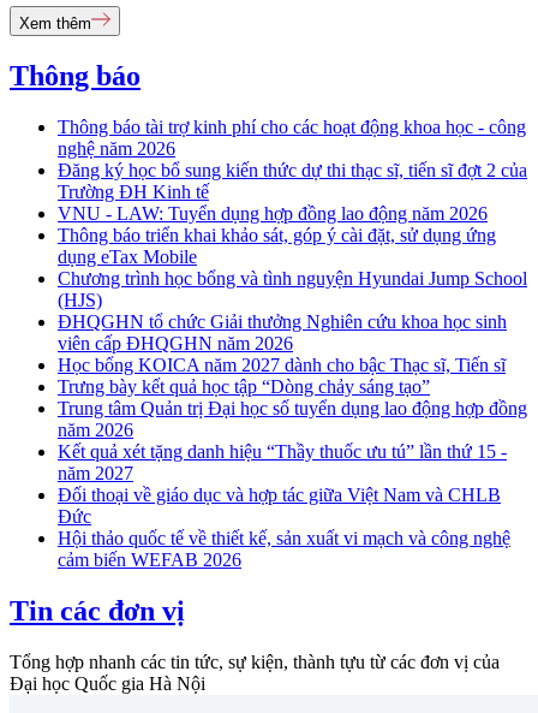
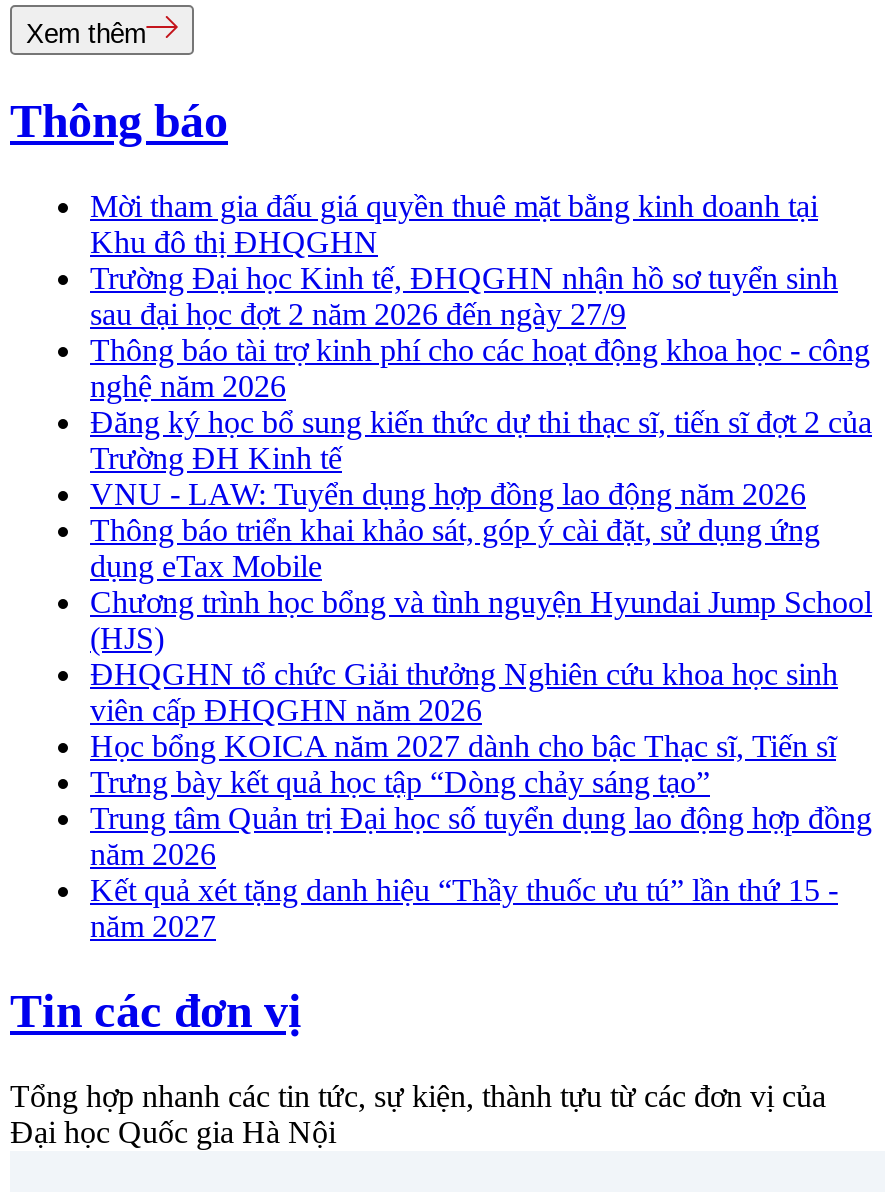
none -> [90,189,838,331] Mời tham gia đấu giá quyền thuê mặt bằng kinh doanh tại | Khu đô thị ĐHQGHN | Trường Đại học Kinh tế, ĐHQGHN nhận hồ sơ tuyển sinh | sau đại học đợt 2 năm 2026 đến ngày 27/9
moved [58,117,527,484] -> [90,333,872,943]: Thông báo tài trợ kinh phí cho các hoạt động khoa học - công | nghệ năm 2026 | Đăng ký học bổ sung kiến thức dự thi thạc sĩ, tiến sĩ đợt 2 của | ... | Kết quả xét tặng danh hiệu “Thầy thuốc ưu tú” lần thứ 15 - | năm 2027
[58,485,510,570] Đối thoại về giáo dục và hợp tác giữa Việt Nam và CHLB | Đức | Hội thảo quốc tế về thiết kế, sản xuất vi mạch và công nghệ | cảm biến WEFAB 2026 -> none

